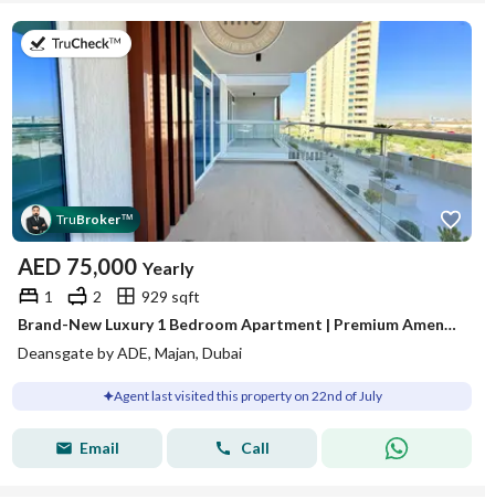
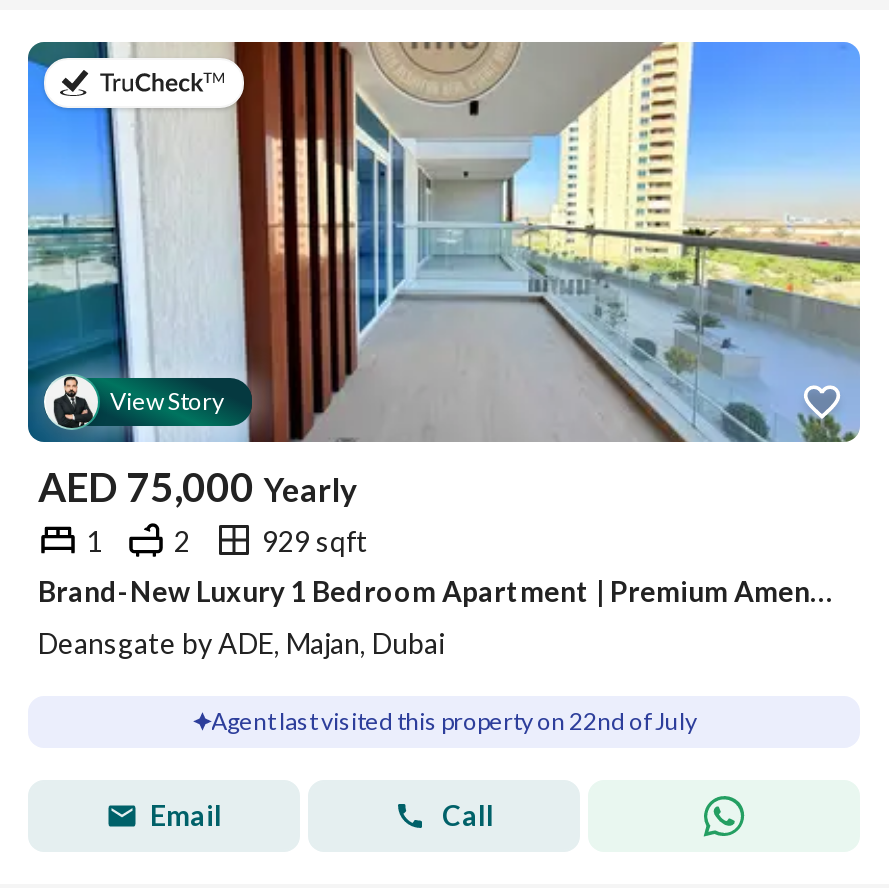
[56,211,134,227] TruBroker™ -> [110,386,224,416] View Story

